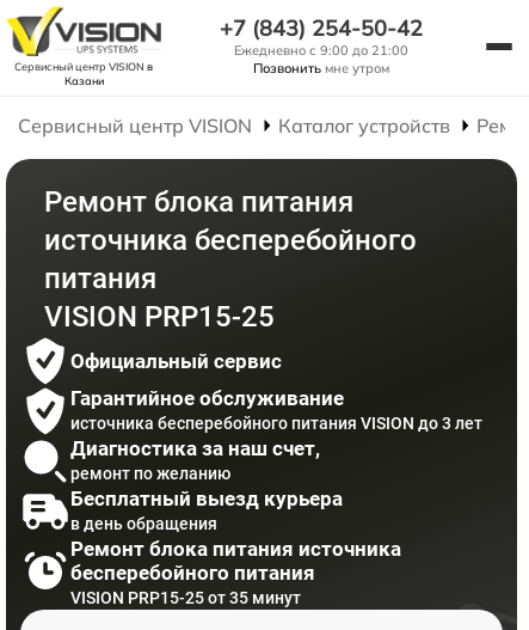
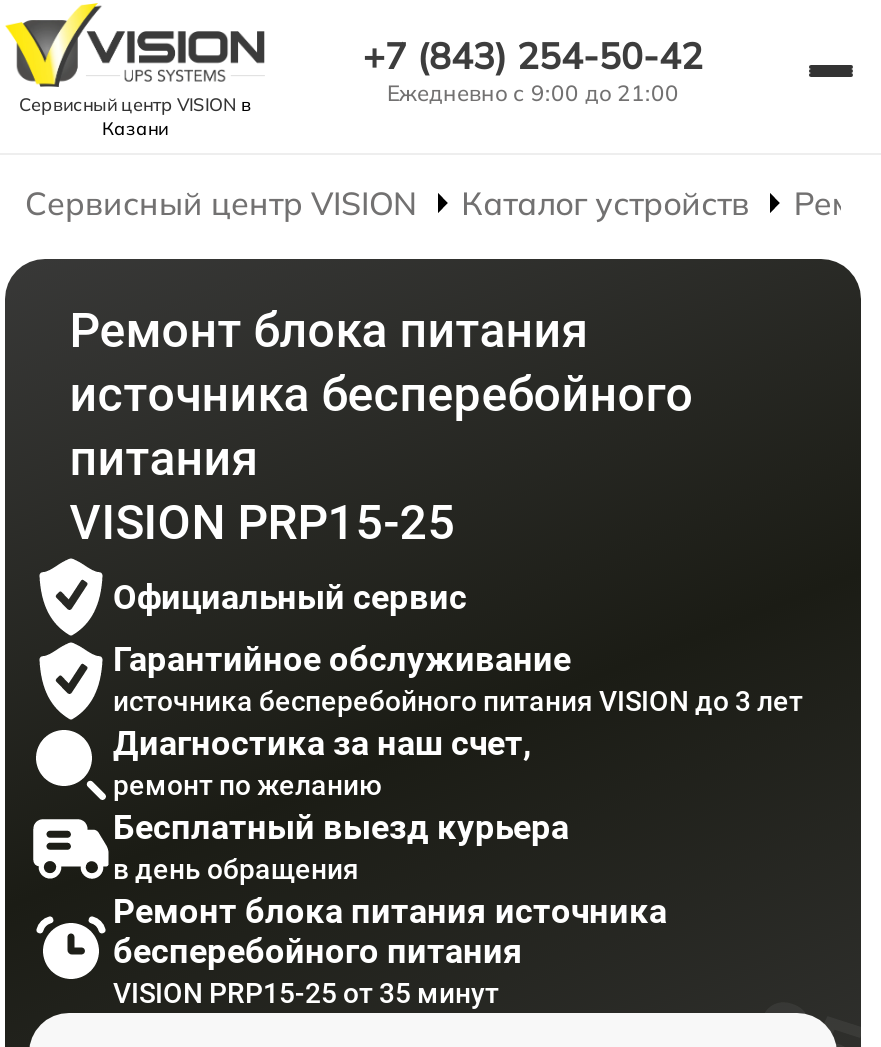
[253,60,389,77] Позвонить мне утром -> none

